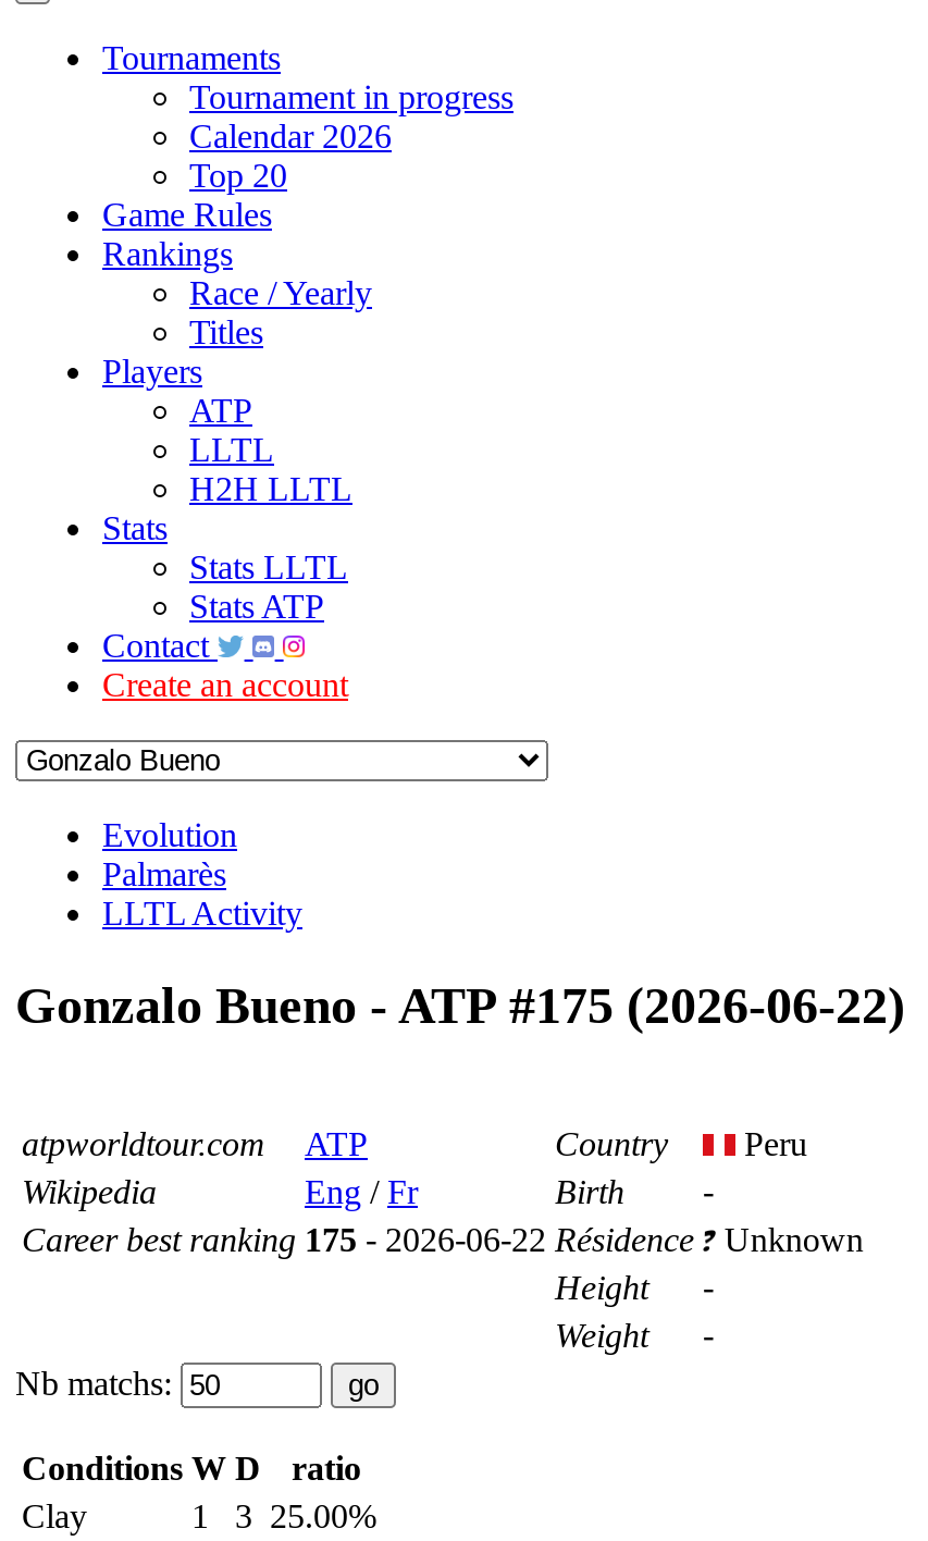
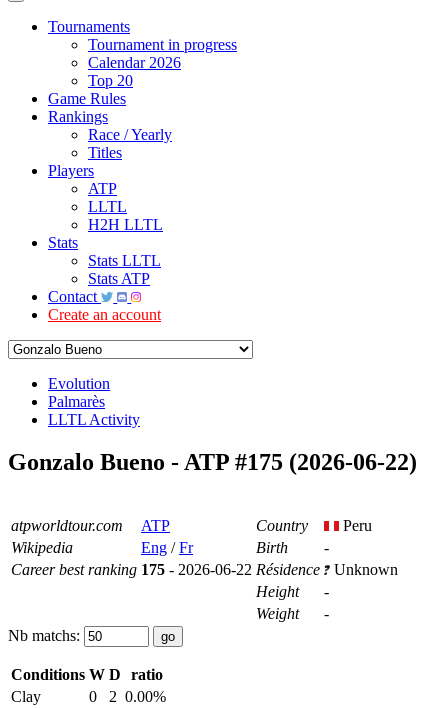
[191,1497,209,1534] 1 -> [89,688,97,705] 0
[235,1497,376,1534] 3 25.00% -> [109,688,166,705] 2 0.00%

